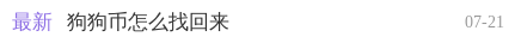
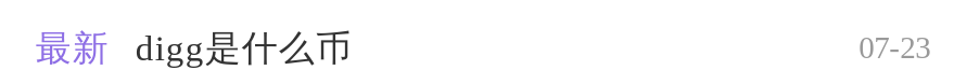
[67,10,504,33] 狗狗币怎么找回来 | 07-21 -> [135,27,930,68] digg是什么币 | 07-23

